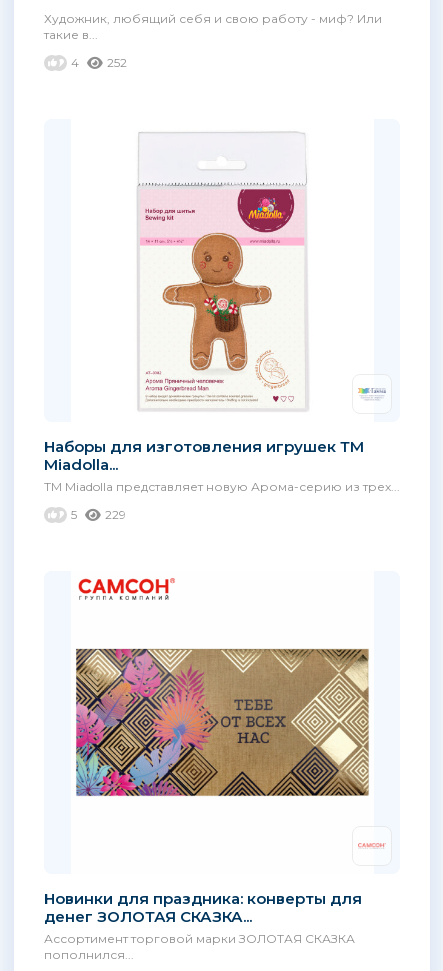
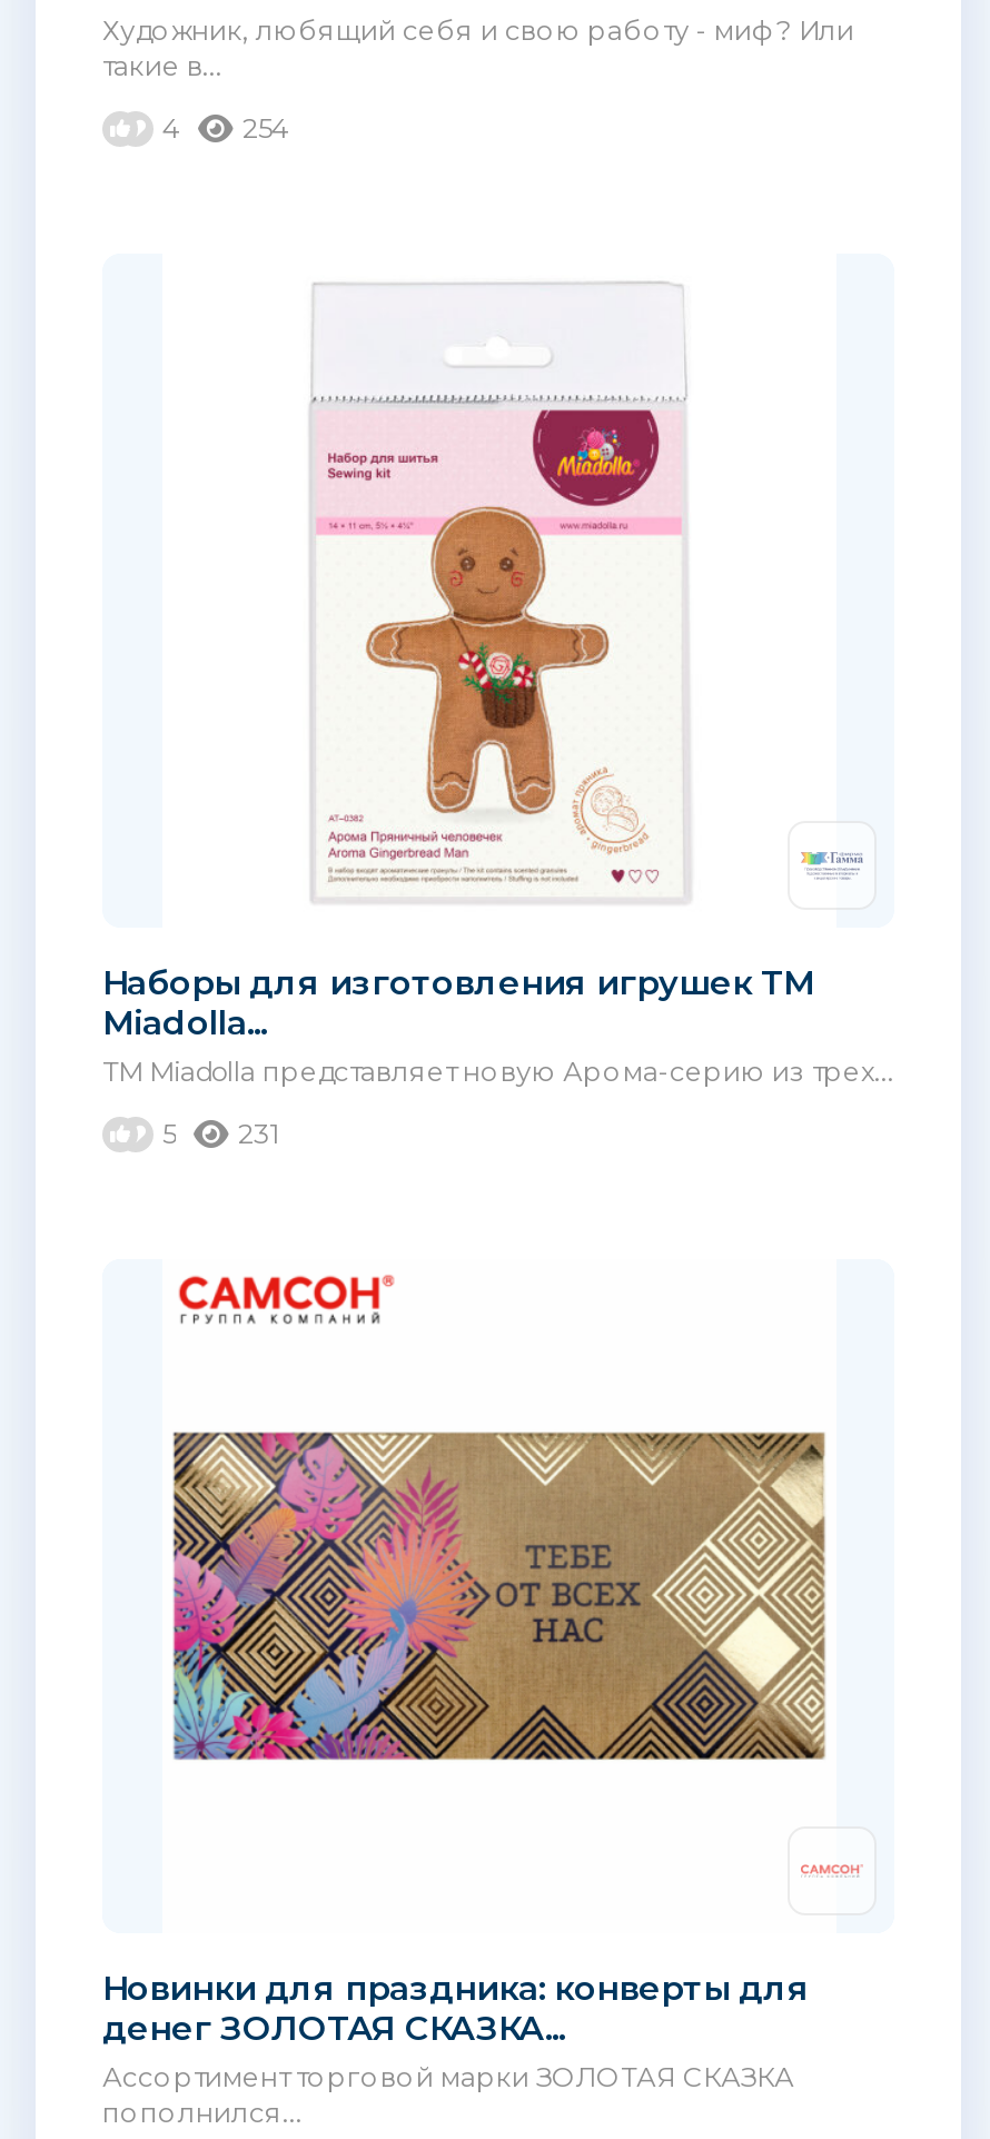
[71,55,127,70] 4 252 -> [162,111,289,145] 4 254
[71,507,126,522] 5 229 -> [162,1117,278,1150] 5 231

